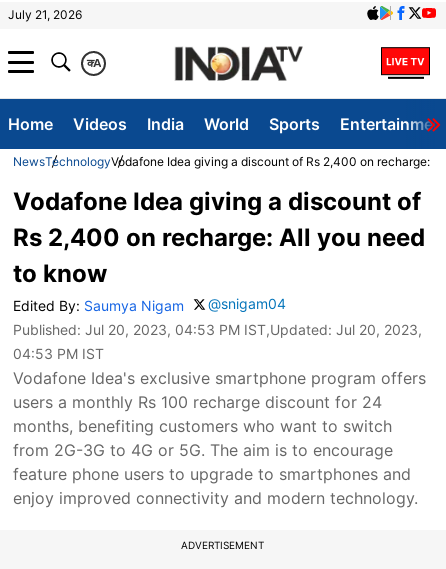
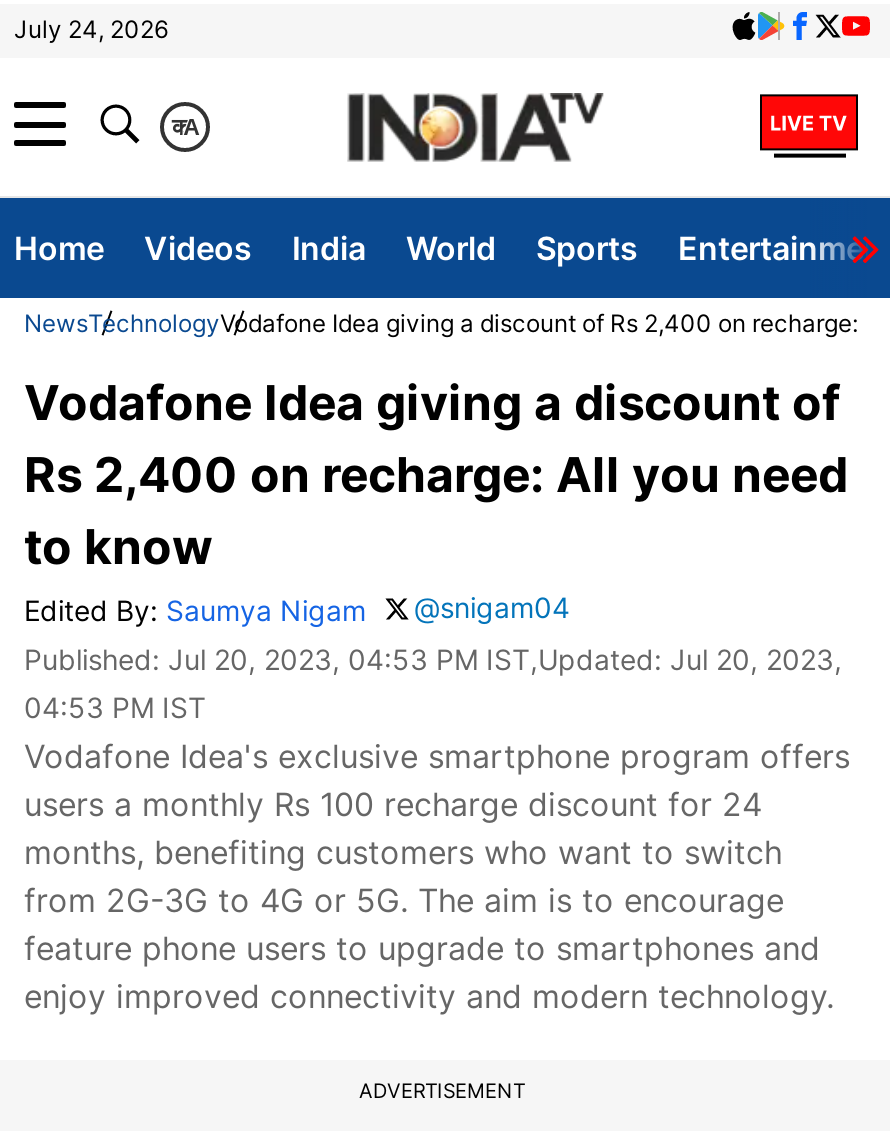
[8,7,82,22] July 21, 2026 -> [14,14,168,44] July 24, 2026

